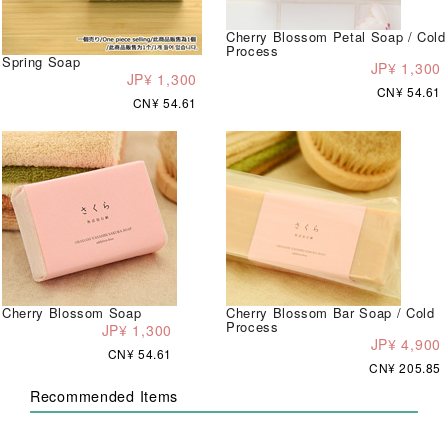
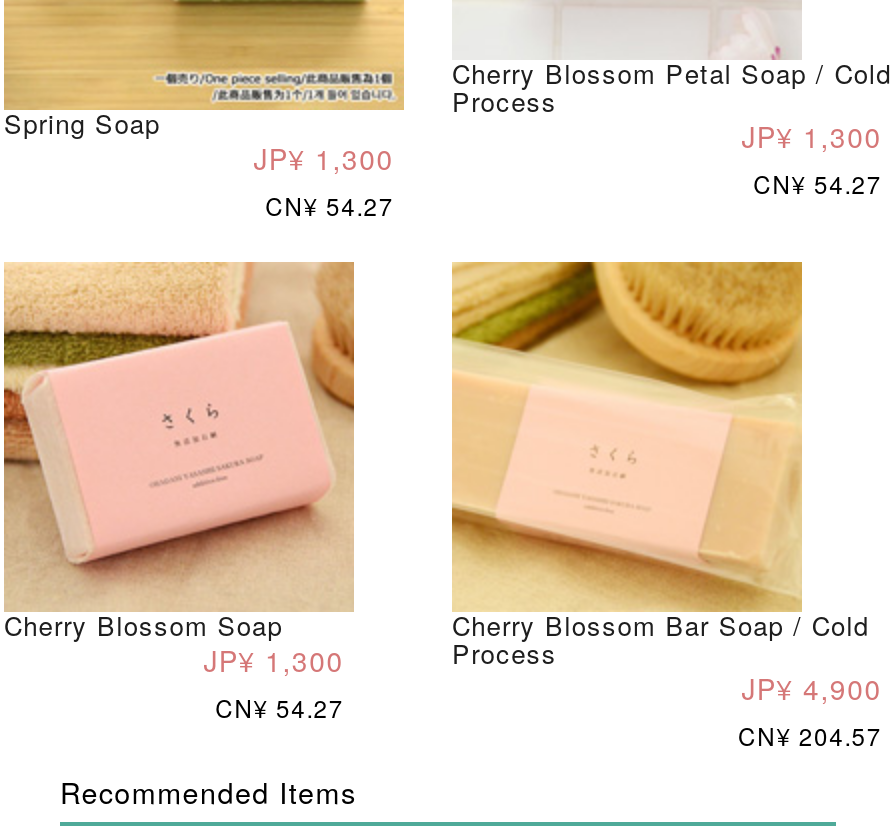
[377,83,441,100] CN¥ 54.61 -> [753,165,882,199] CN¥ 54.27
[133,94,197,111] CN¥ 54.61 -> [265,187,394,221] CN¥ 54.27
[108,345,172,362] CN¥ 54.61 -> [215,689,344,723] CN¥ 54.27
[369,359,441,376] CN¥ 205.85 -> [738,717,882,751] CN¥ 204.57

